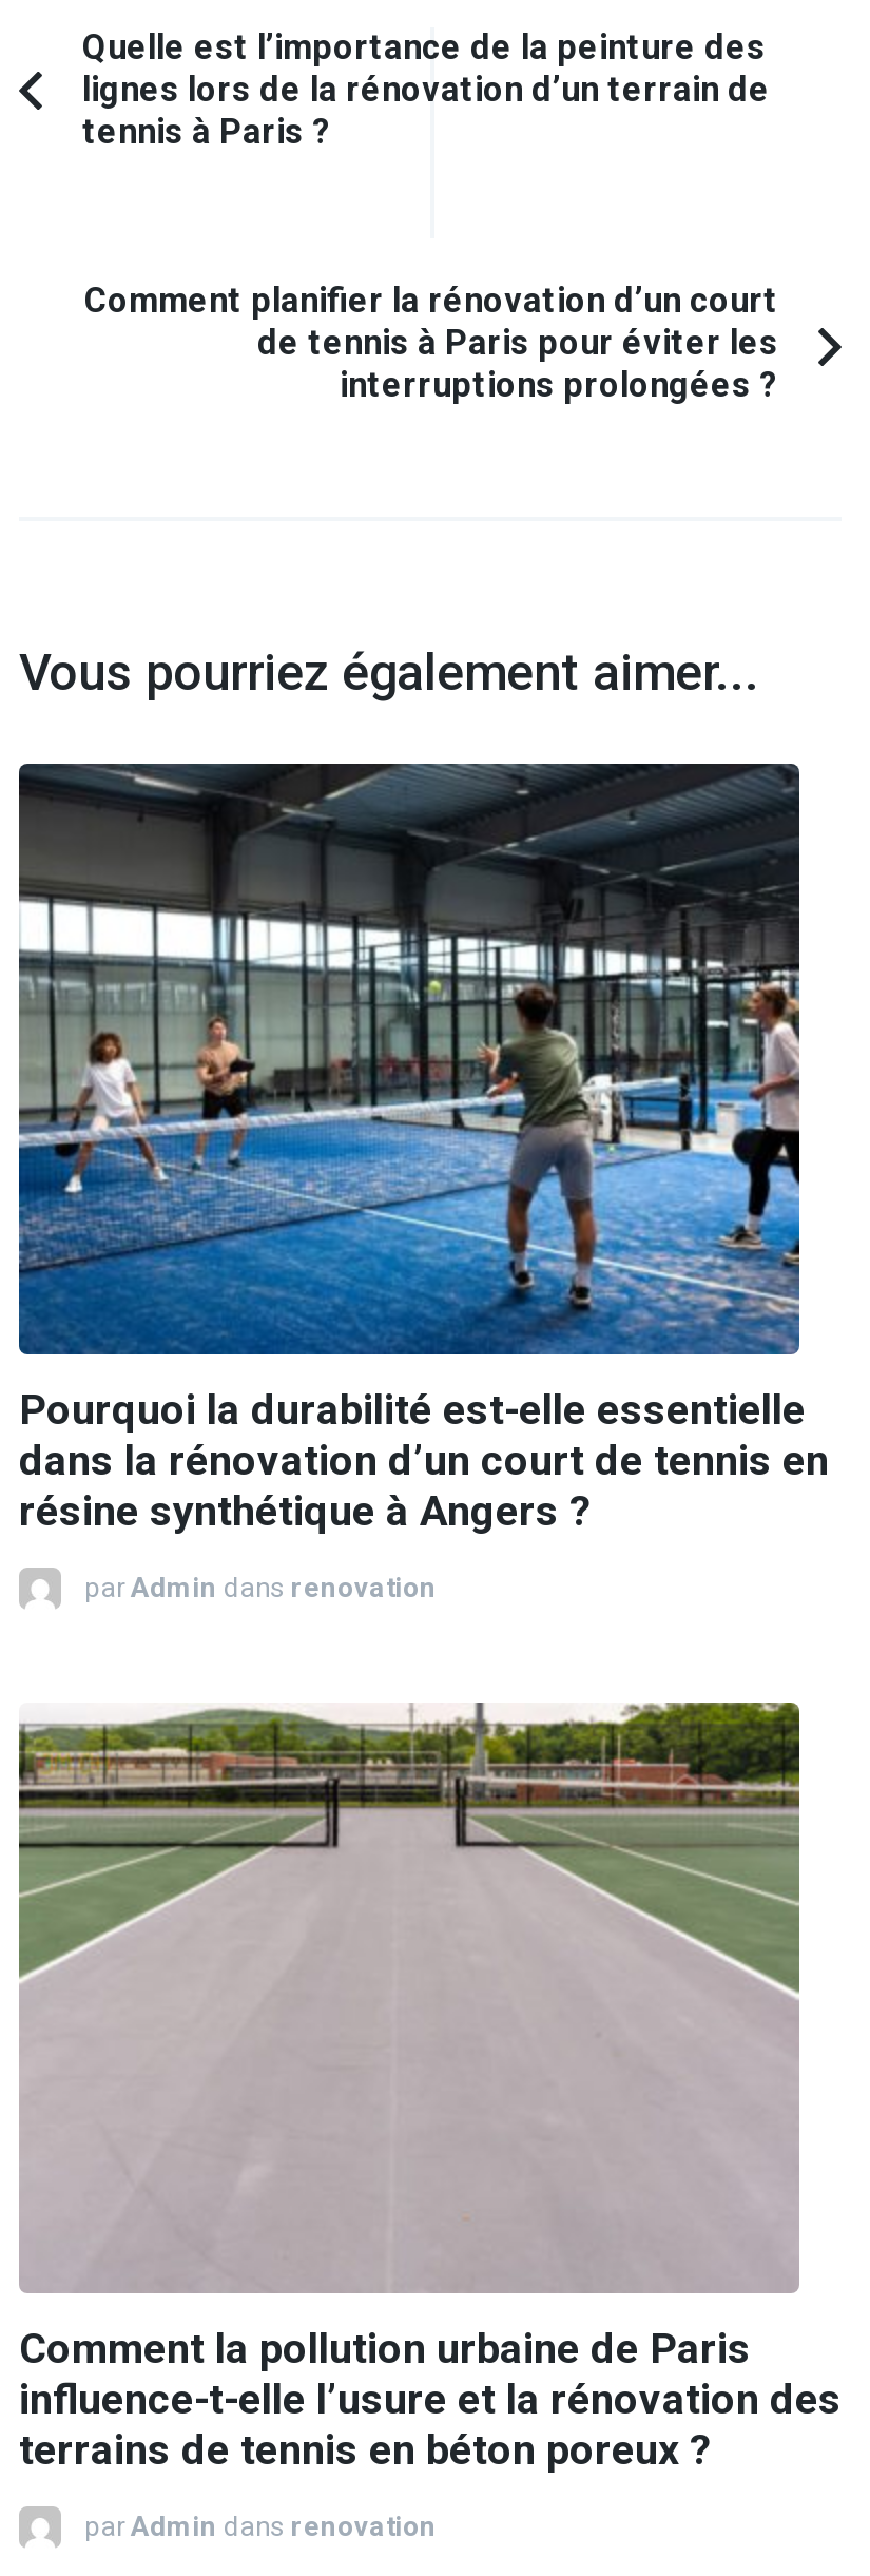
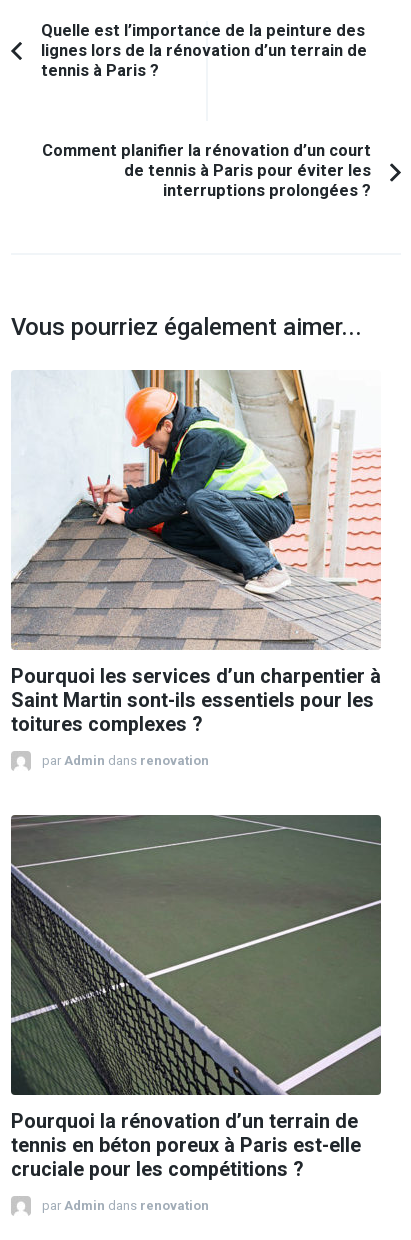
[17,762,829,1536] [image] | Pourquoi la durabilité est-elle essentielle | dans la rénovation d’un court de tennis en | résine synthétique à Angers ? -> [10,369,382,736] [image] | Pourquoi les services d’un charpentier à | Saint Martin sont-ils essentiels pour les | toitures complexes ?
[17,1703,842,2475] [image] | Comment la pollution urbaine de Paris | influence-t-elle l’usure et la rénovation des | terrains de tennis en béton poreux ? -> [10,814,382,1181] [image] | Pourquoi la rénovation d’un terrain de | tennis en béton poreux à Paris est-elle | cruciale pour les compétitions ?

